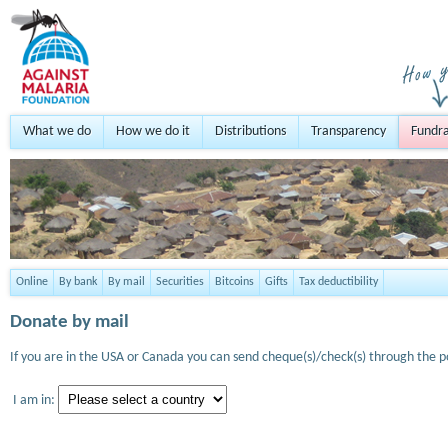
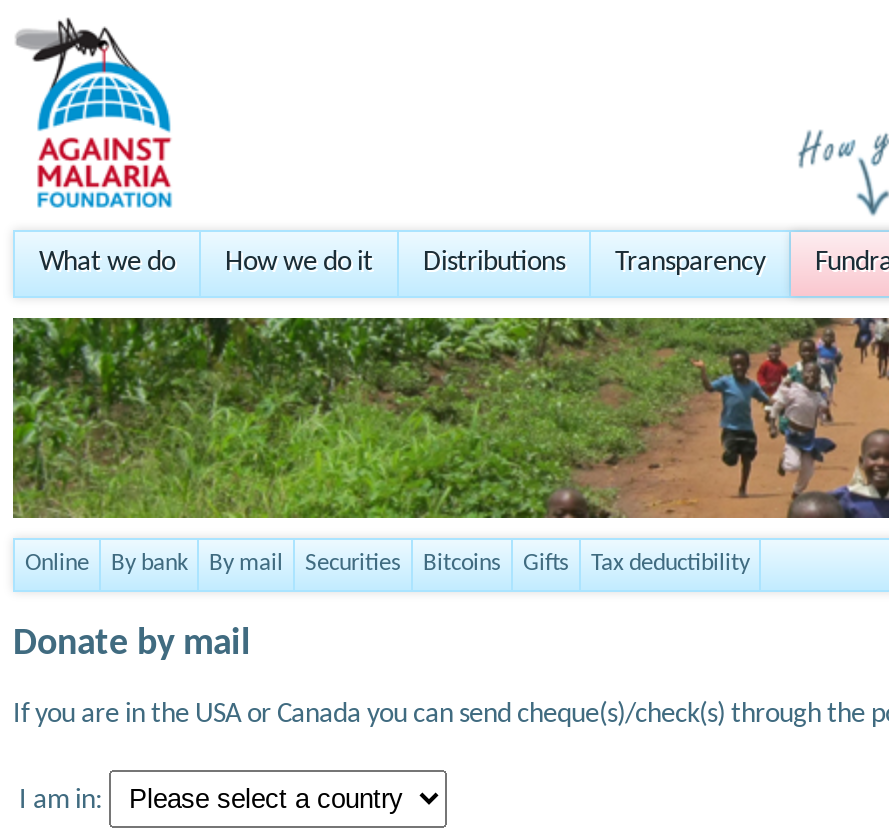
[9,158,445,260] [image] -> [11,316,883,520] [image]

